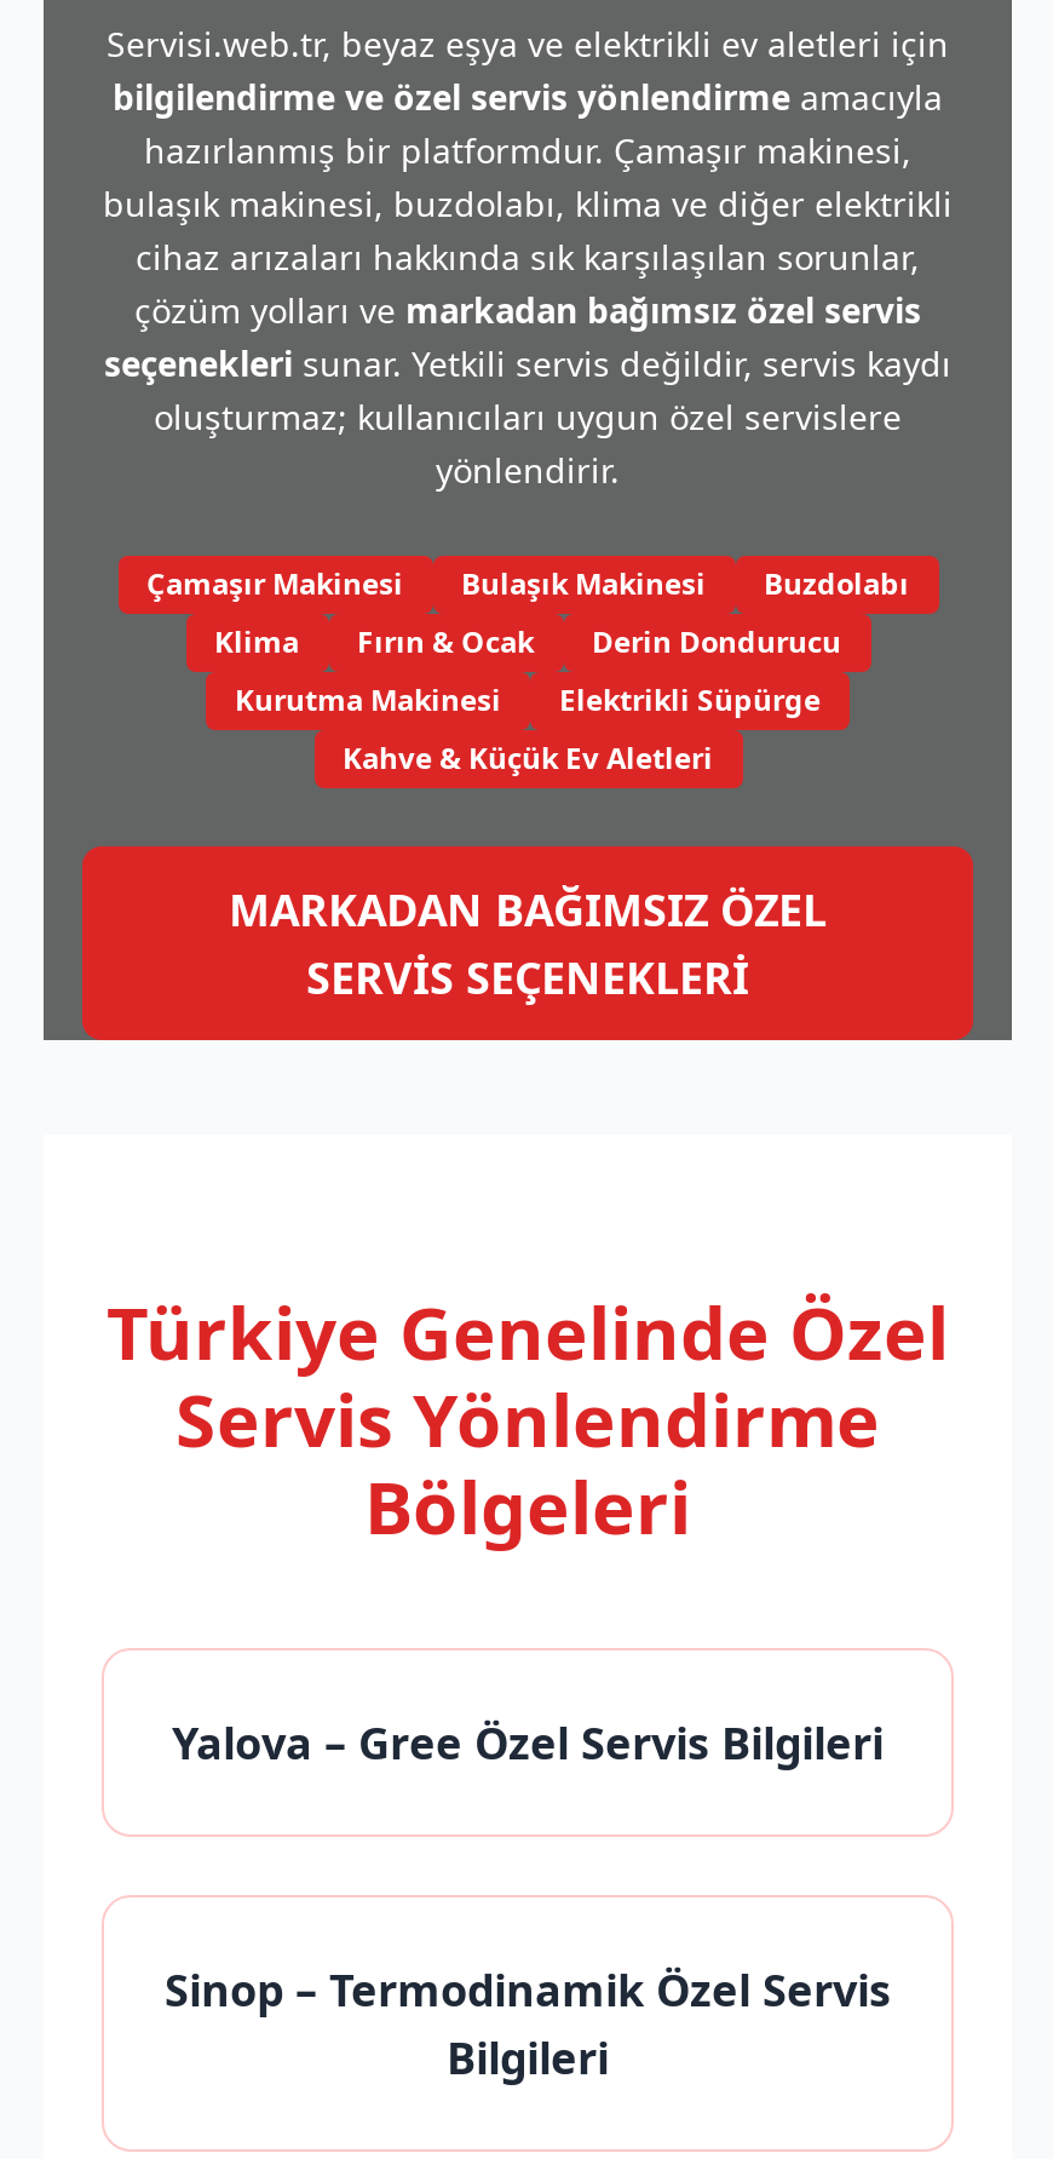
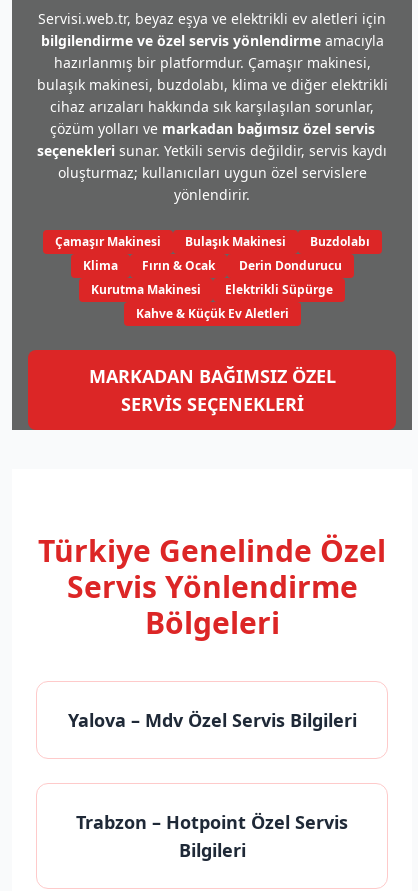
[172,1713,884,1772] Yalova – Gree Özel Servis Bilgileri -> [67,708,356,732] Yalova – Mdv Özel Servis Bilgileri
[165,1960,891,2019] Sinop – Termodinamik Özel Servis -> [76,810,348,834] Trabzon – Hotpoint Özel Servis

